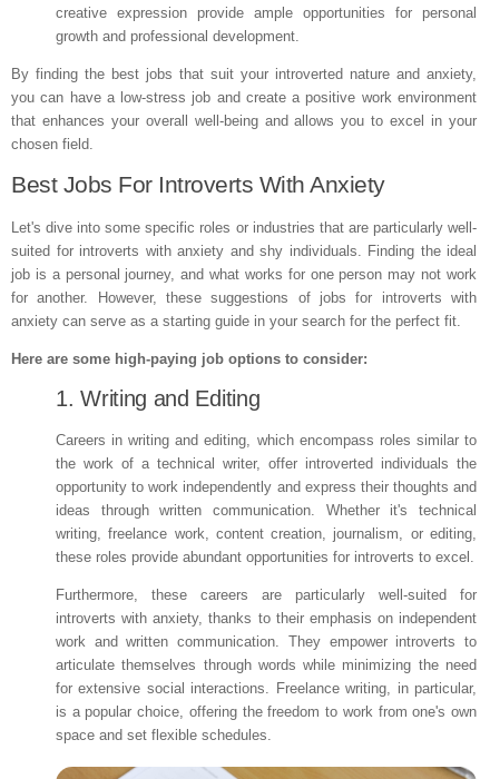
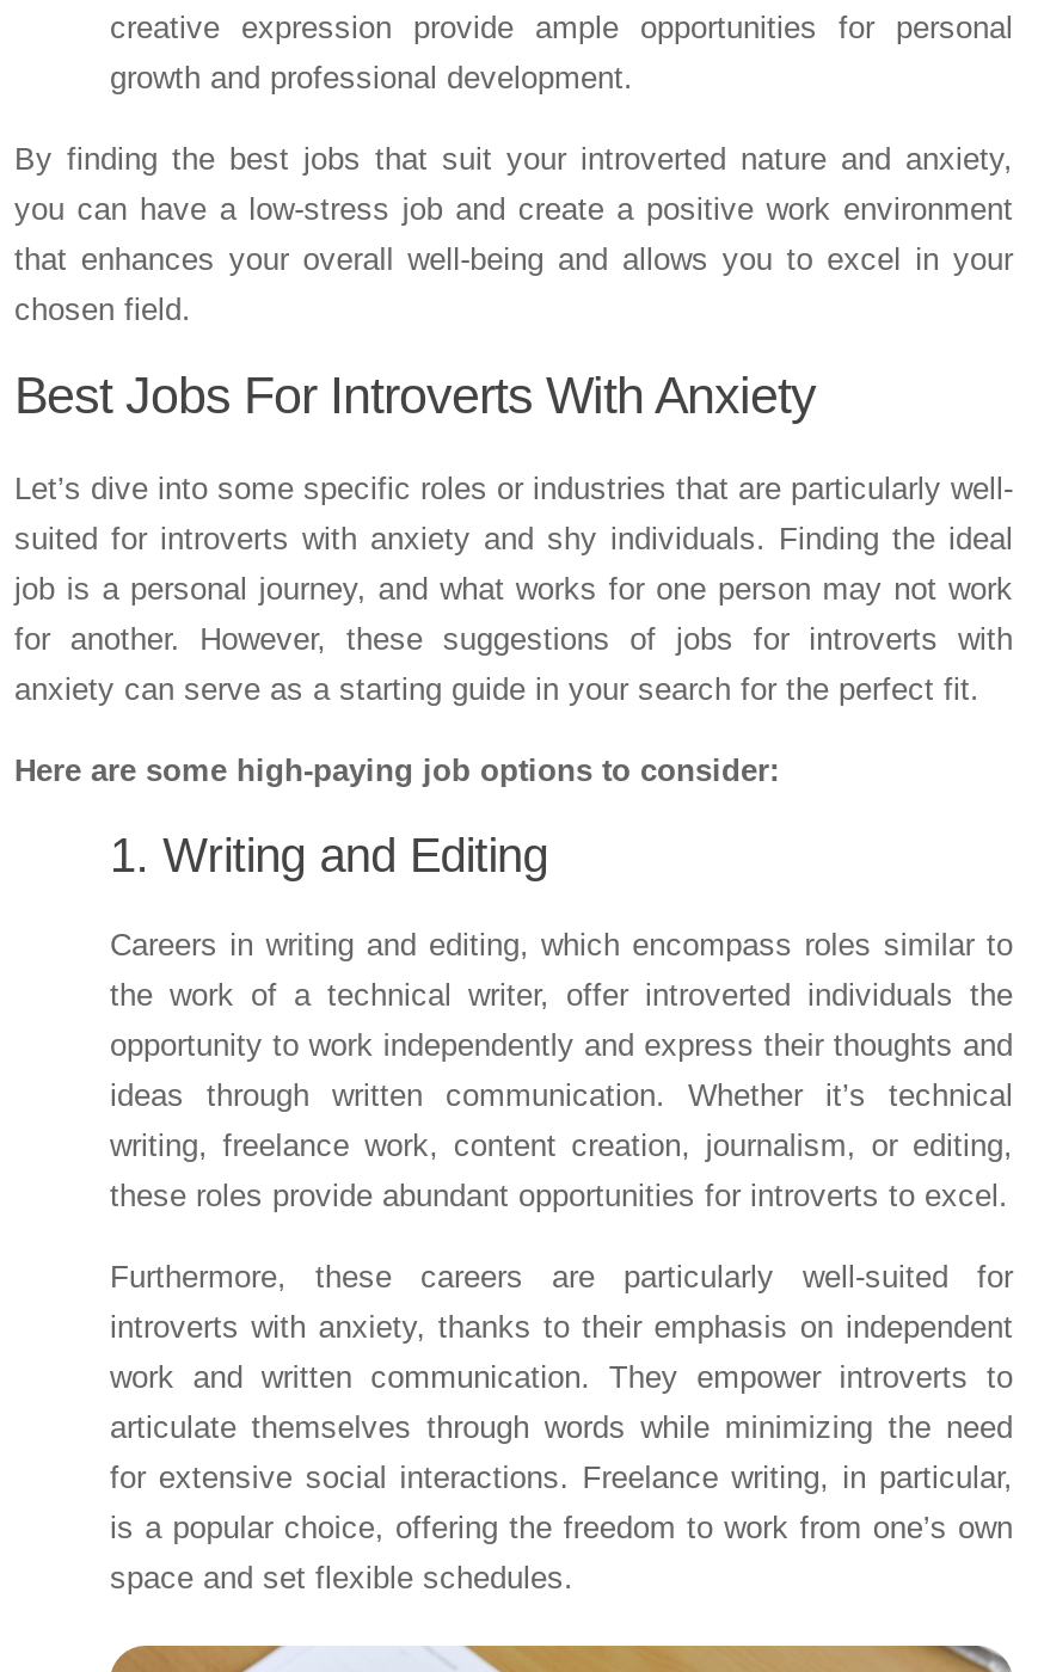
[11,219,477,236] Let's dive into some specific roles or industries that are particularly well- -> [14,470,1013,506] Let’s dive into some specific roles or industries that are particularly well-
[56,502,477,519] ideas through written communication. Whether it's technical -> [110,1078,1013,1114] ideas through written communication. Whether it’s technical
[56,704,477,721] is a popular choice, offering the freedom to work from one's own -> [110,1511,1013,1547] is a popular choice, offering the freedom to work from one’s own

